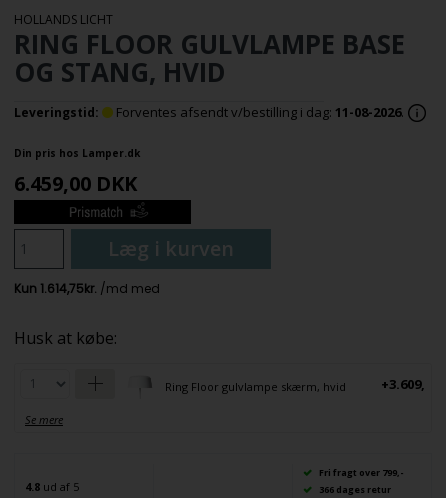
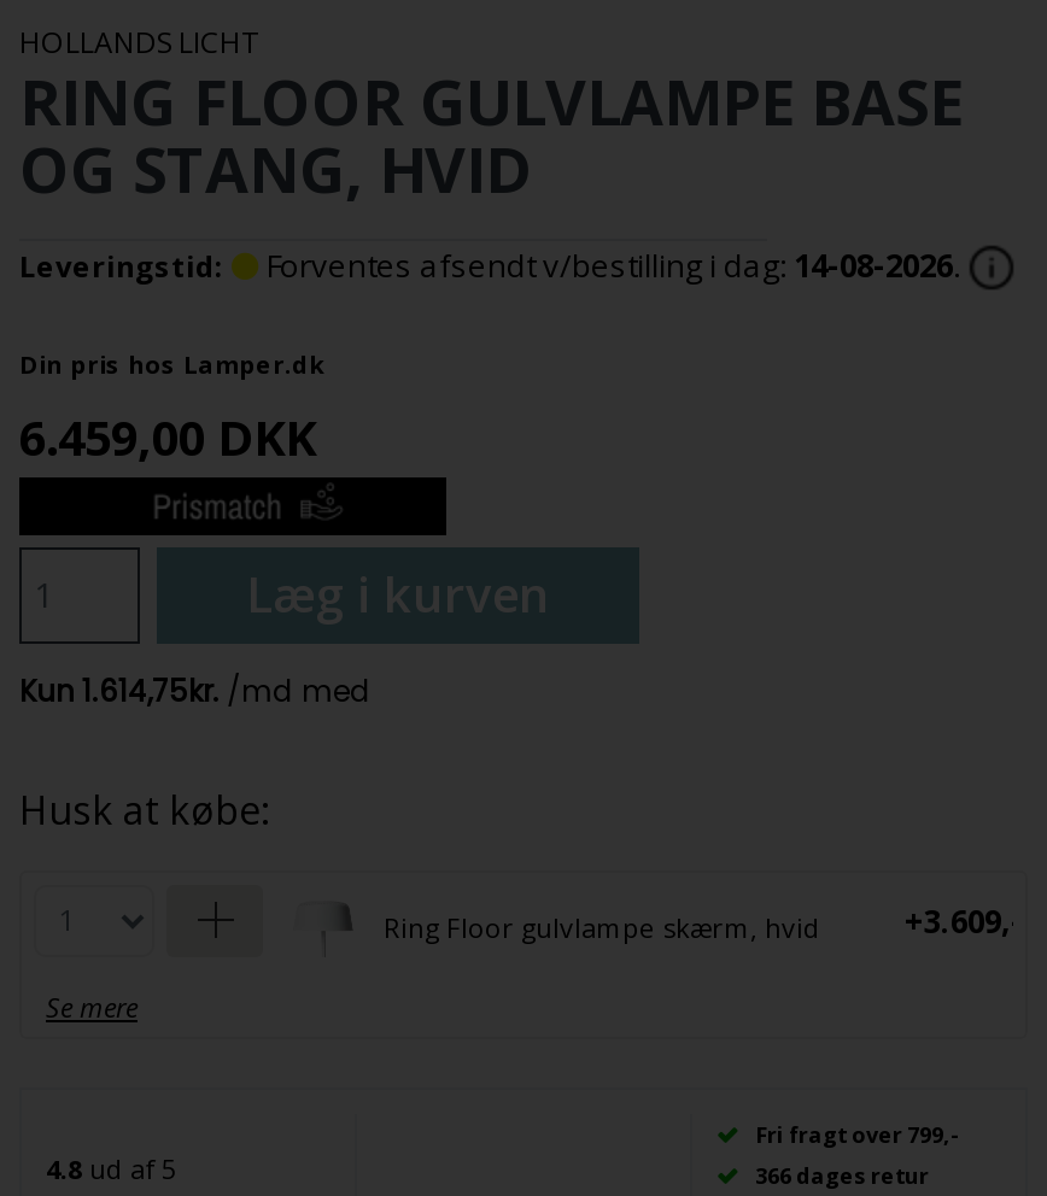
[113,103,404,121] Forventes afsendt v/bestilling i dag: 11-08-2026. -> [258,243,960,286] Forventes afsendt v/bestilling i dag: 14-08-2026.

